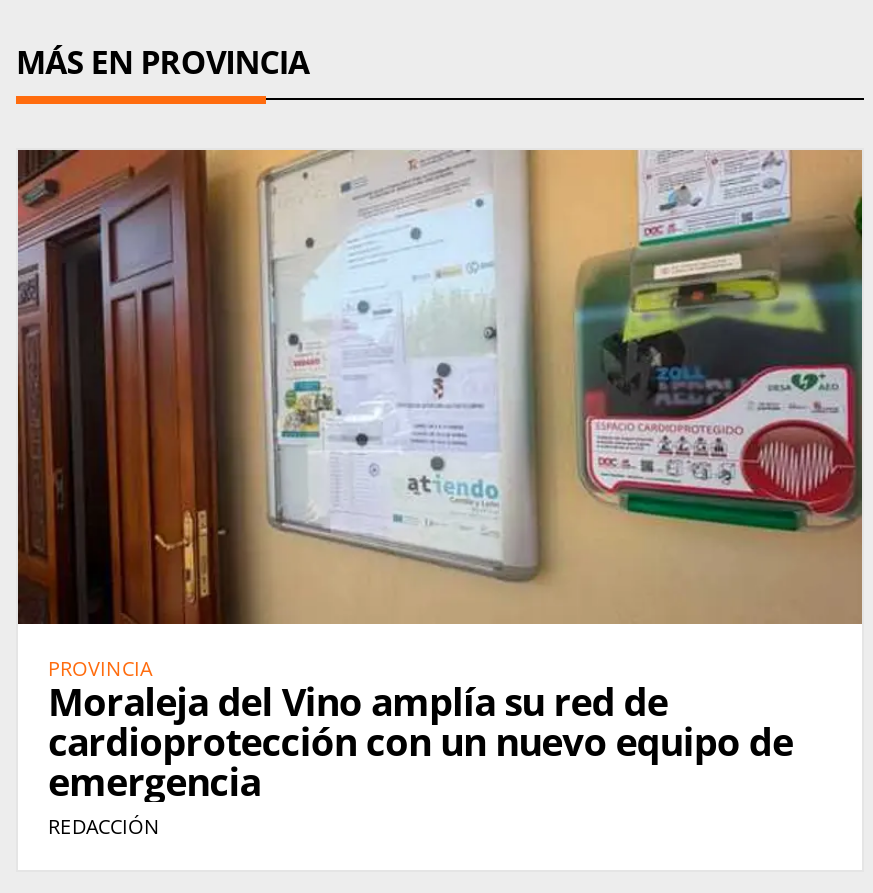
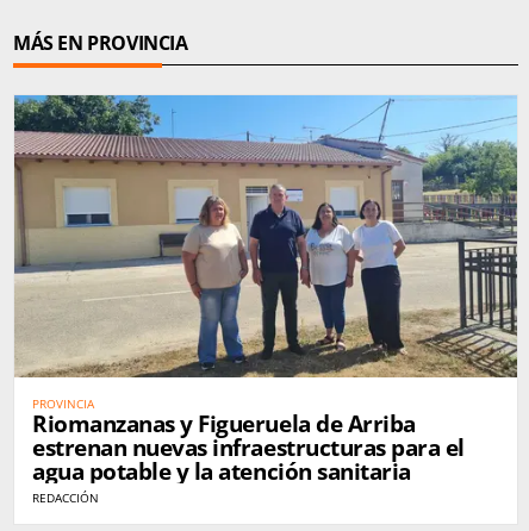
[16,148,864,808] [image] | Moraleja del Vino amplía su red de | cardioprotección con un nuevo equipo de | emergencia -> [13,94,518,487] [image] | Riomanzanas y Figueruela de Arriba | estrenan nuevas infraestructuras para el | agua potable y la atención sanitaria

